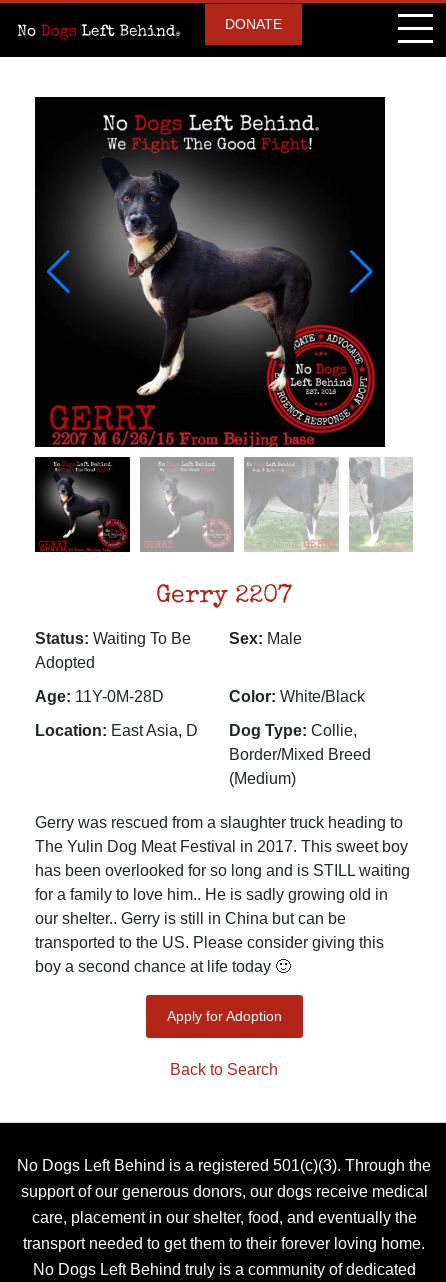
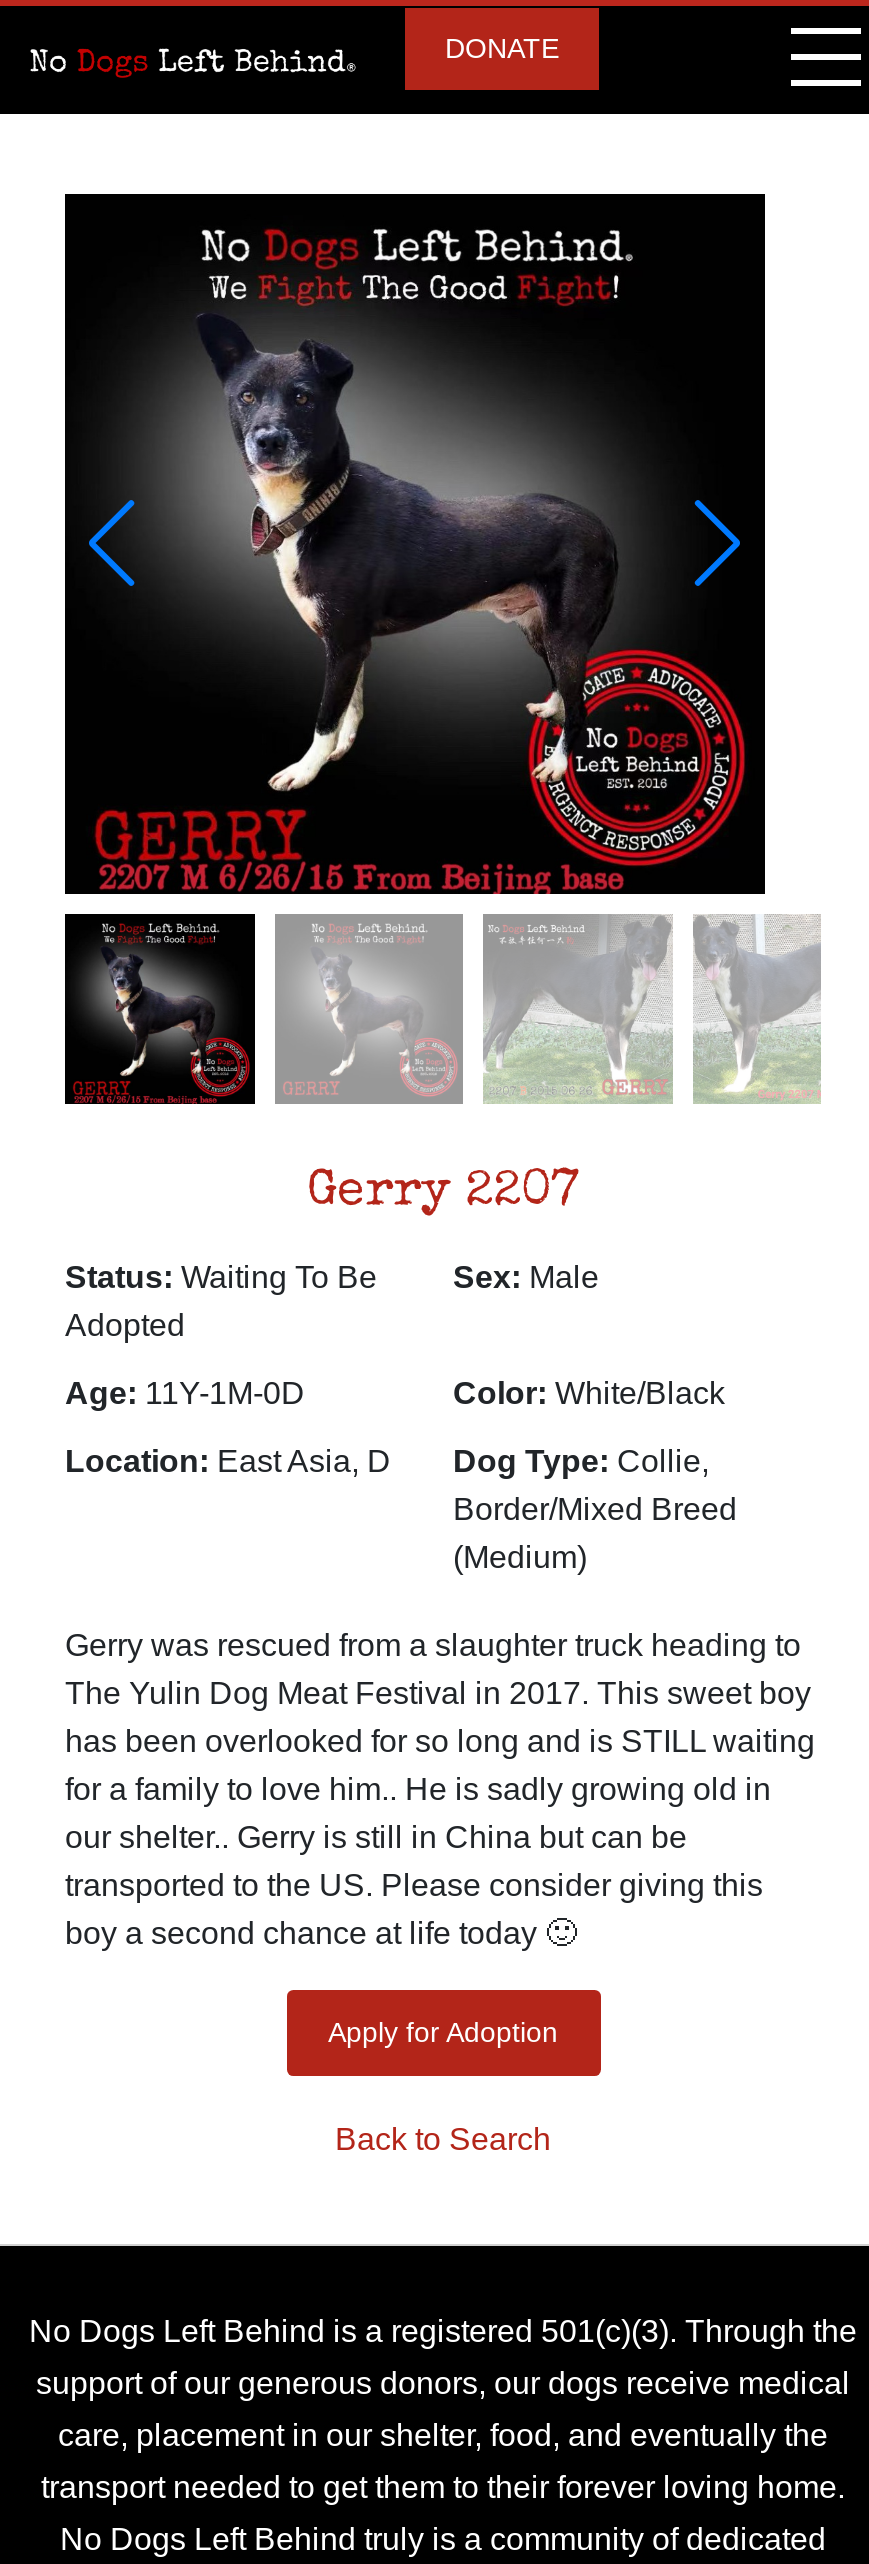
[35,687,164,704] Age: 11Y-0M-28D -> [65,1375,305,1409] Age: 11Y-1M-0D

